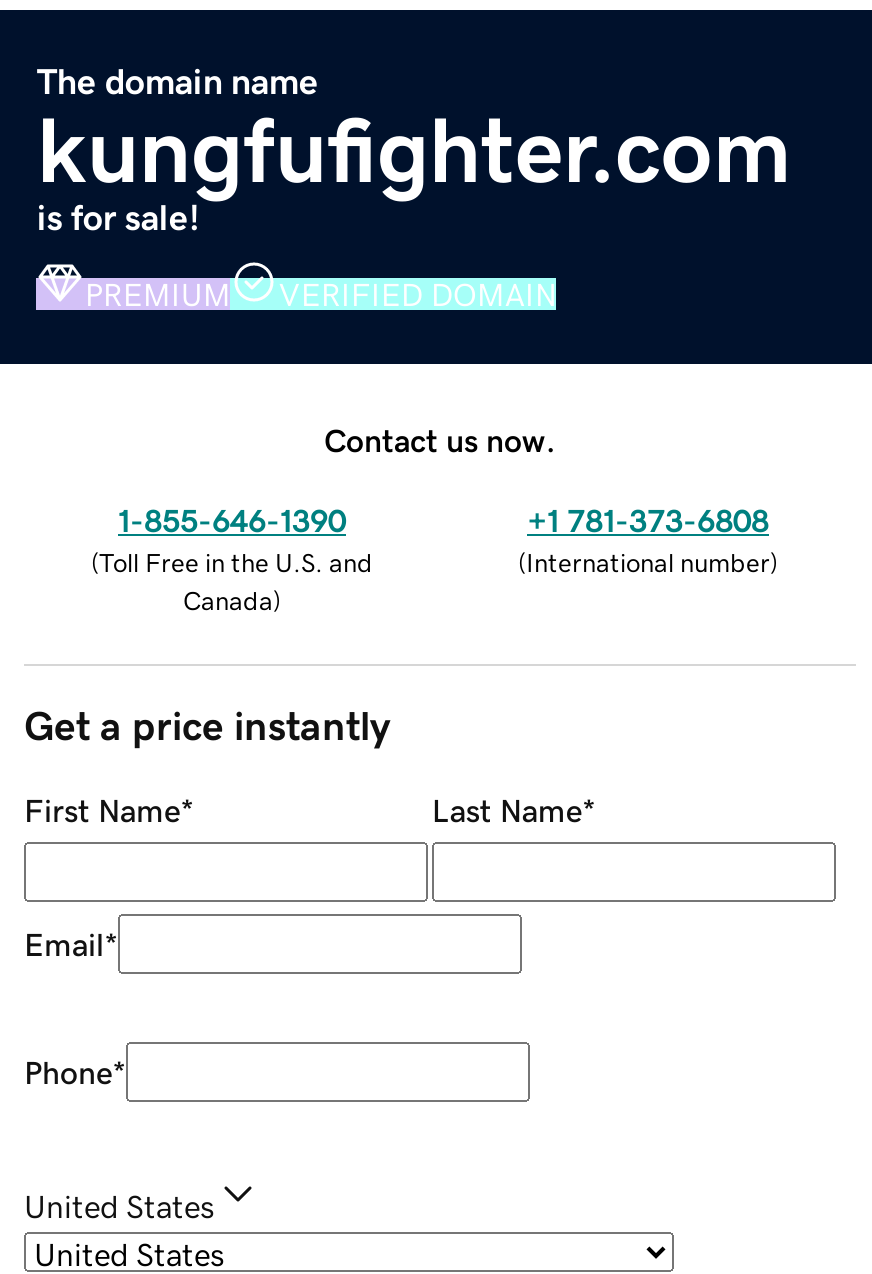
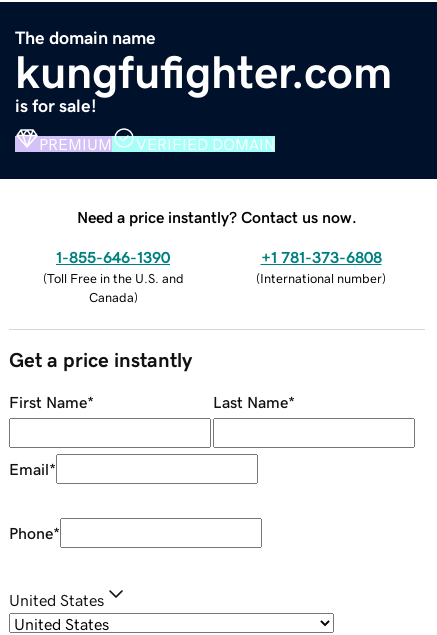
[324,423,556,455] Contact us now. -> [77,209,357,225] Need a price instantly? Contact us now.

